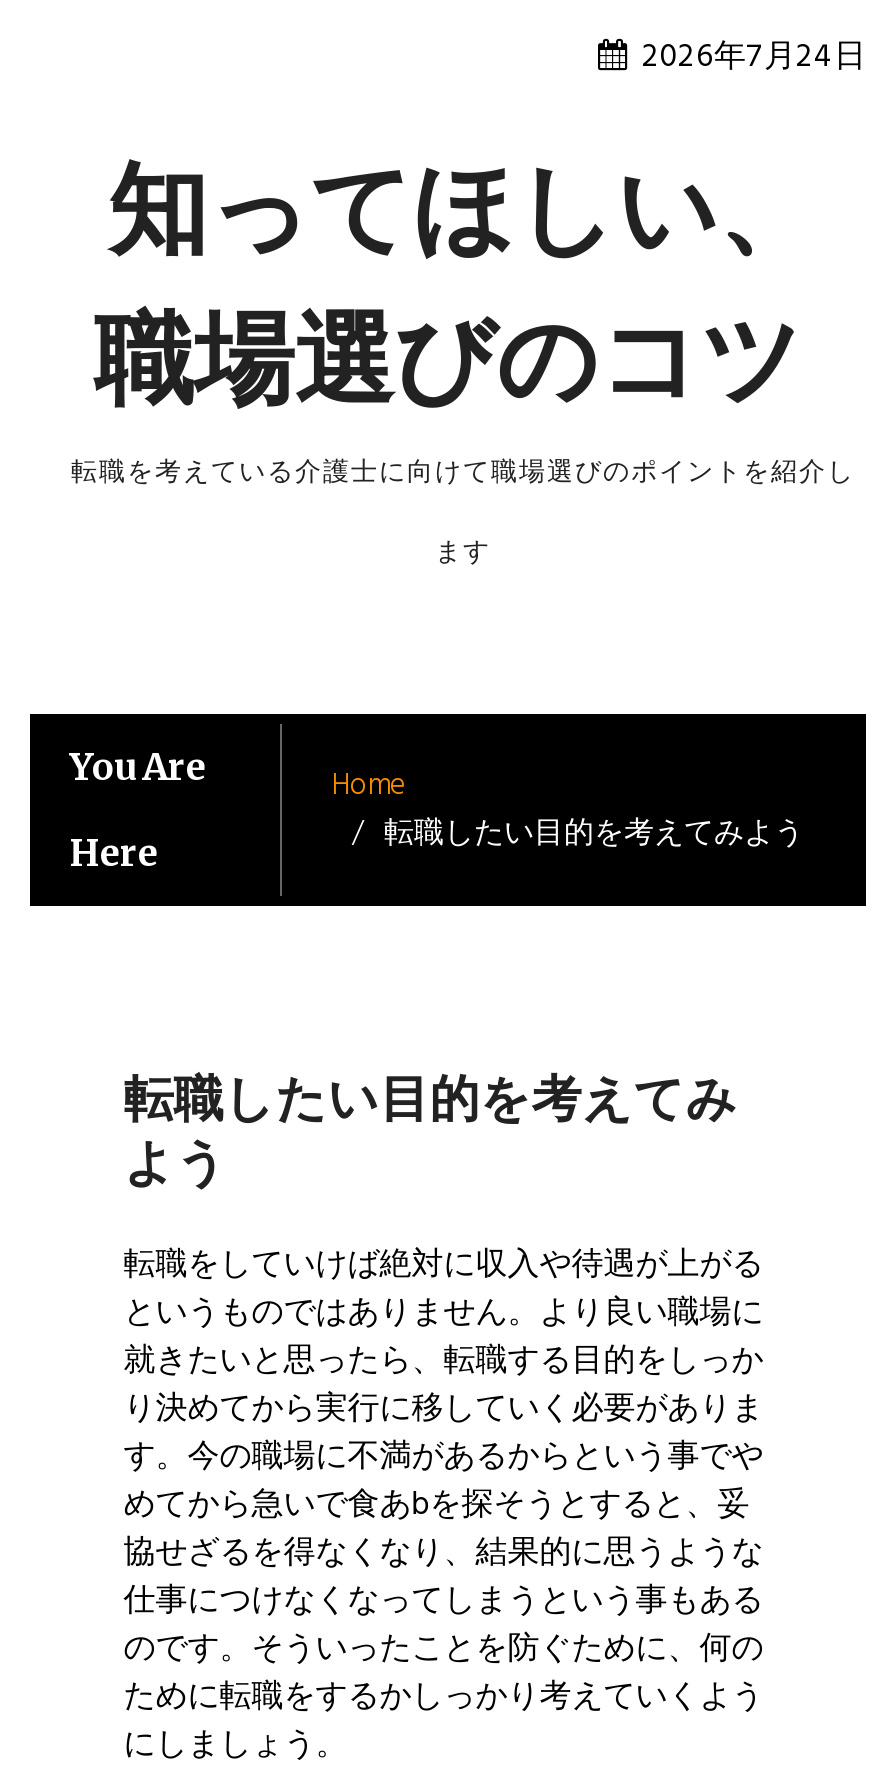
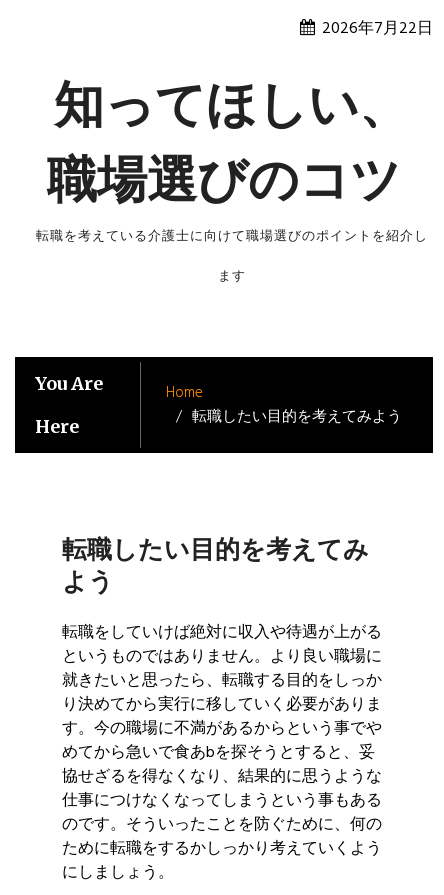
[642,32,866,84] 2026年7月24日 -> [322,16,433,42] 2026年7月22日

